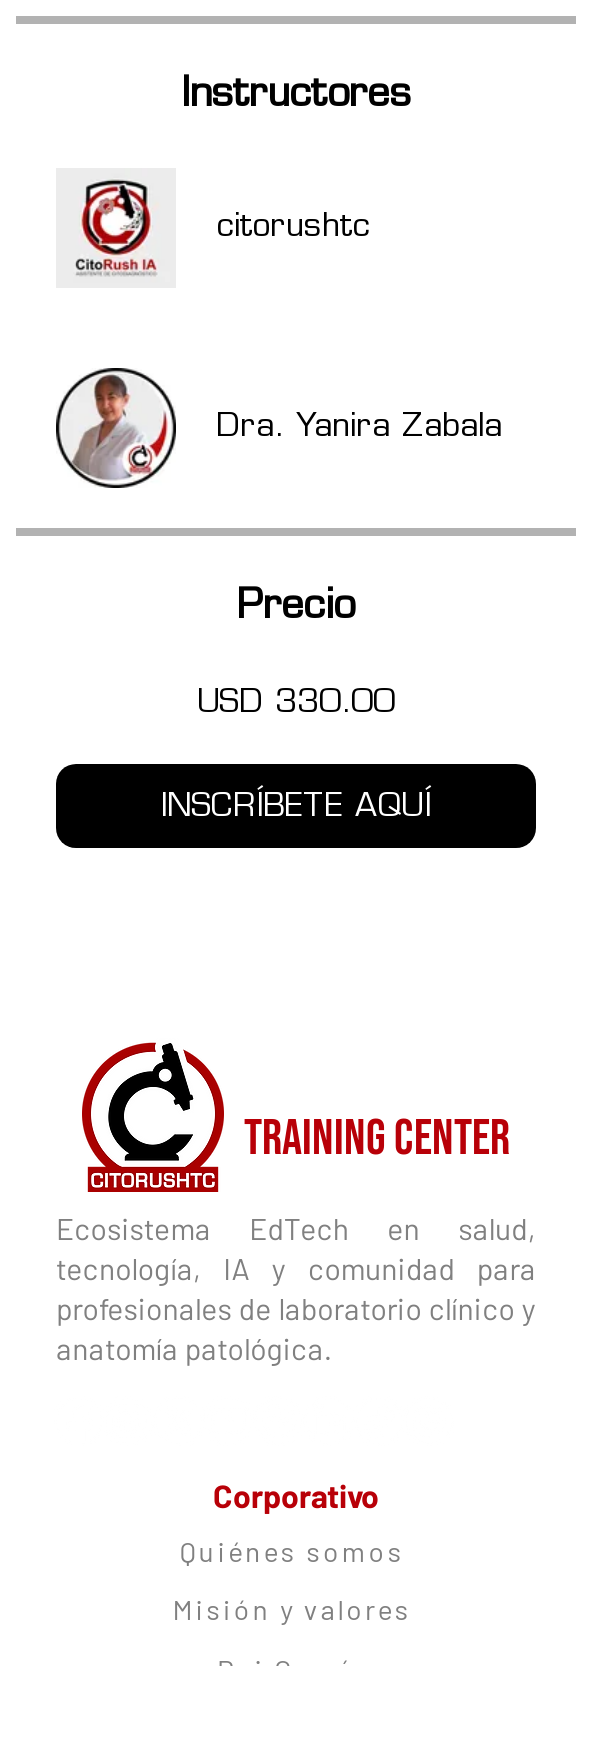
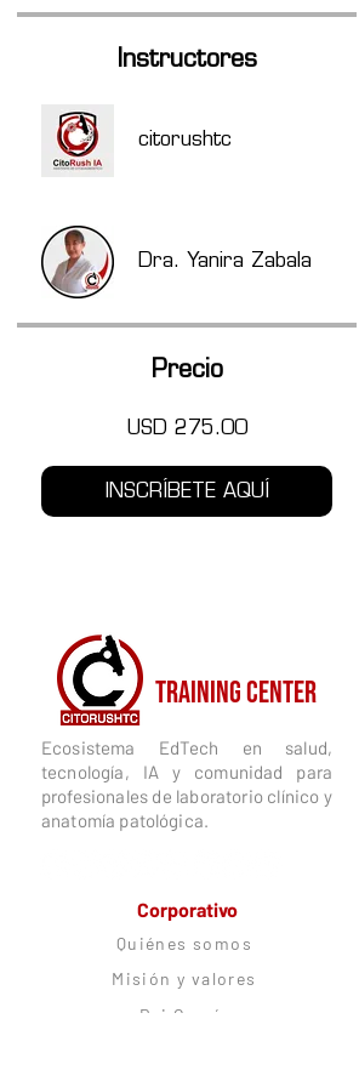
[197,682,395,720] USD 330.00 -> [127,416,247,439] USD 275.00

